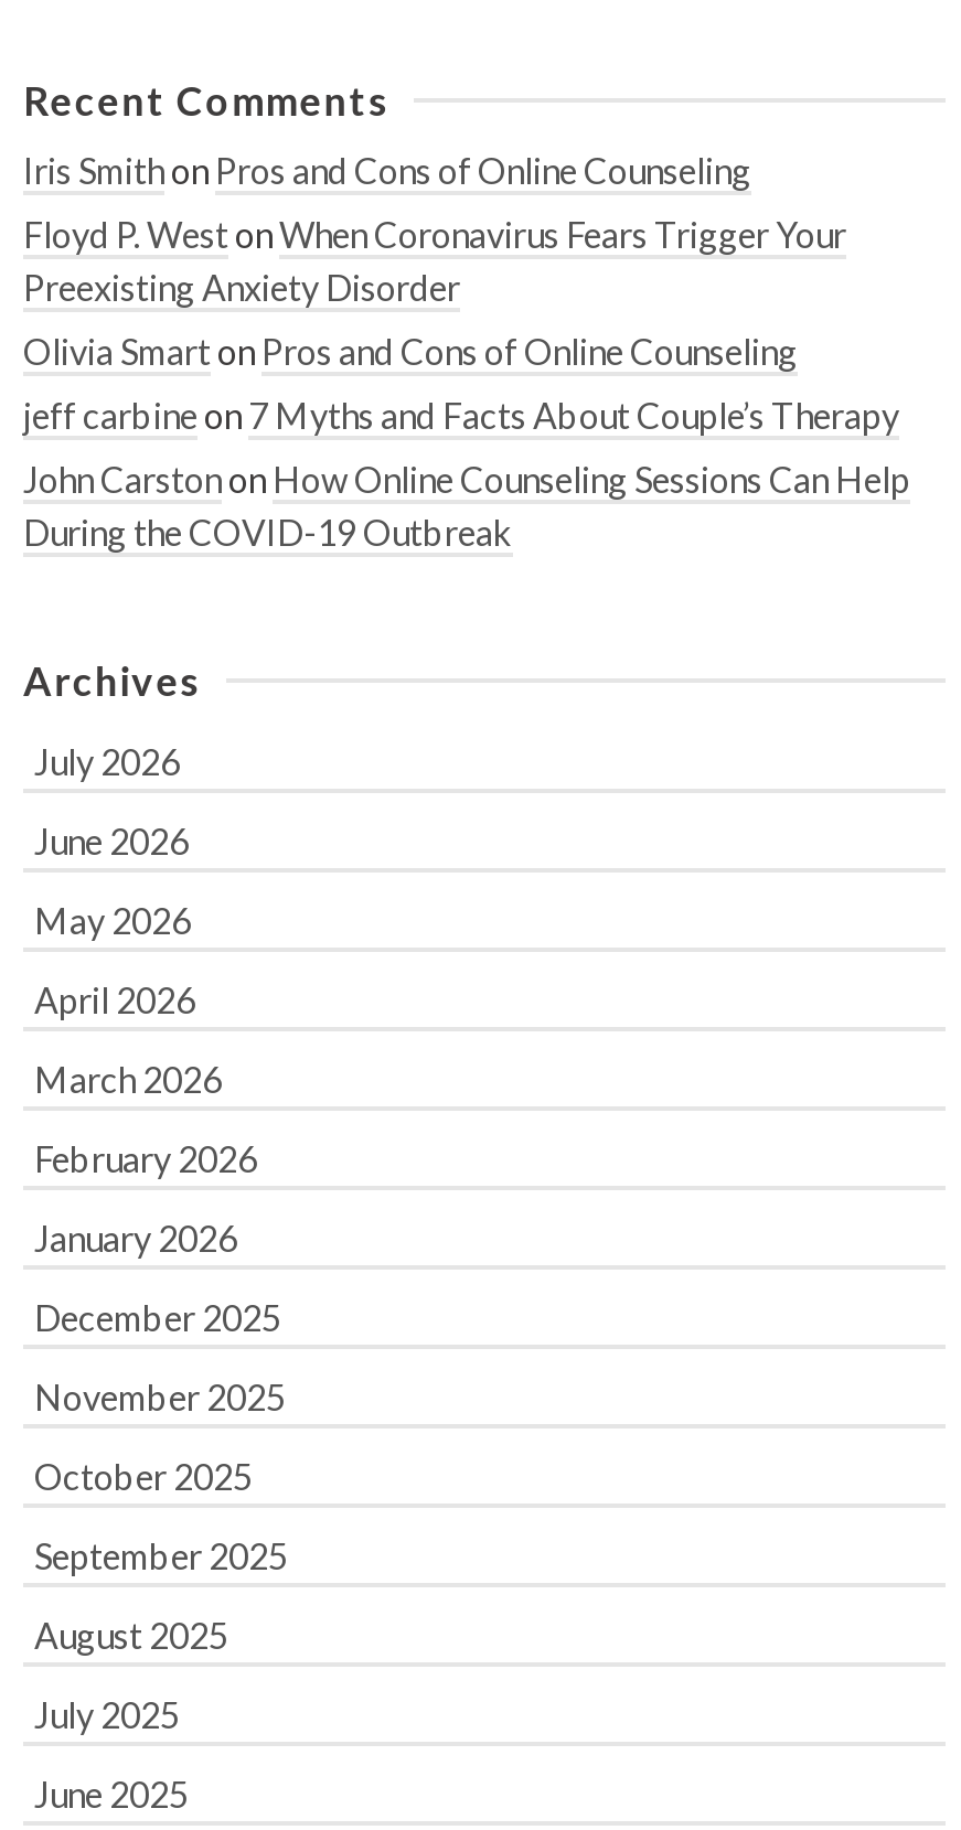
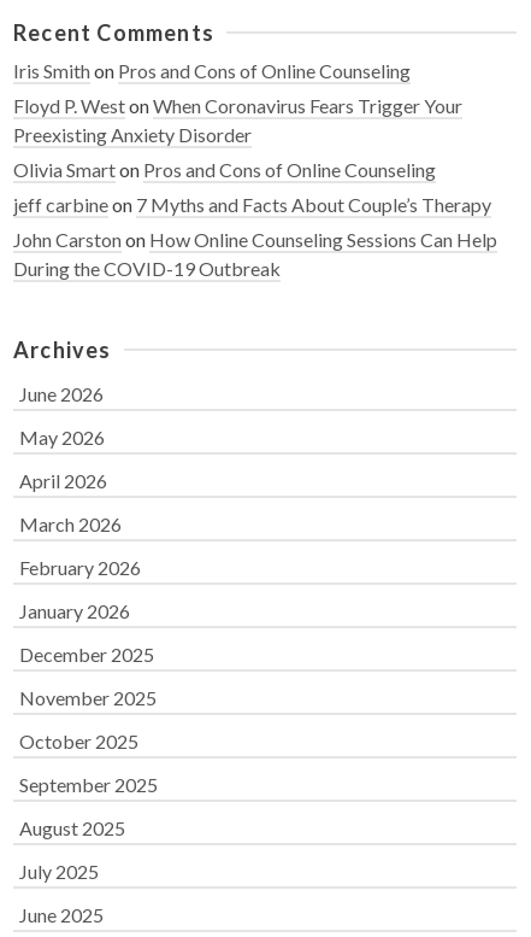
[34,740,180,781] July 2026 -> none

